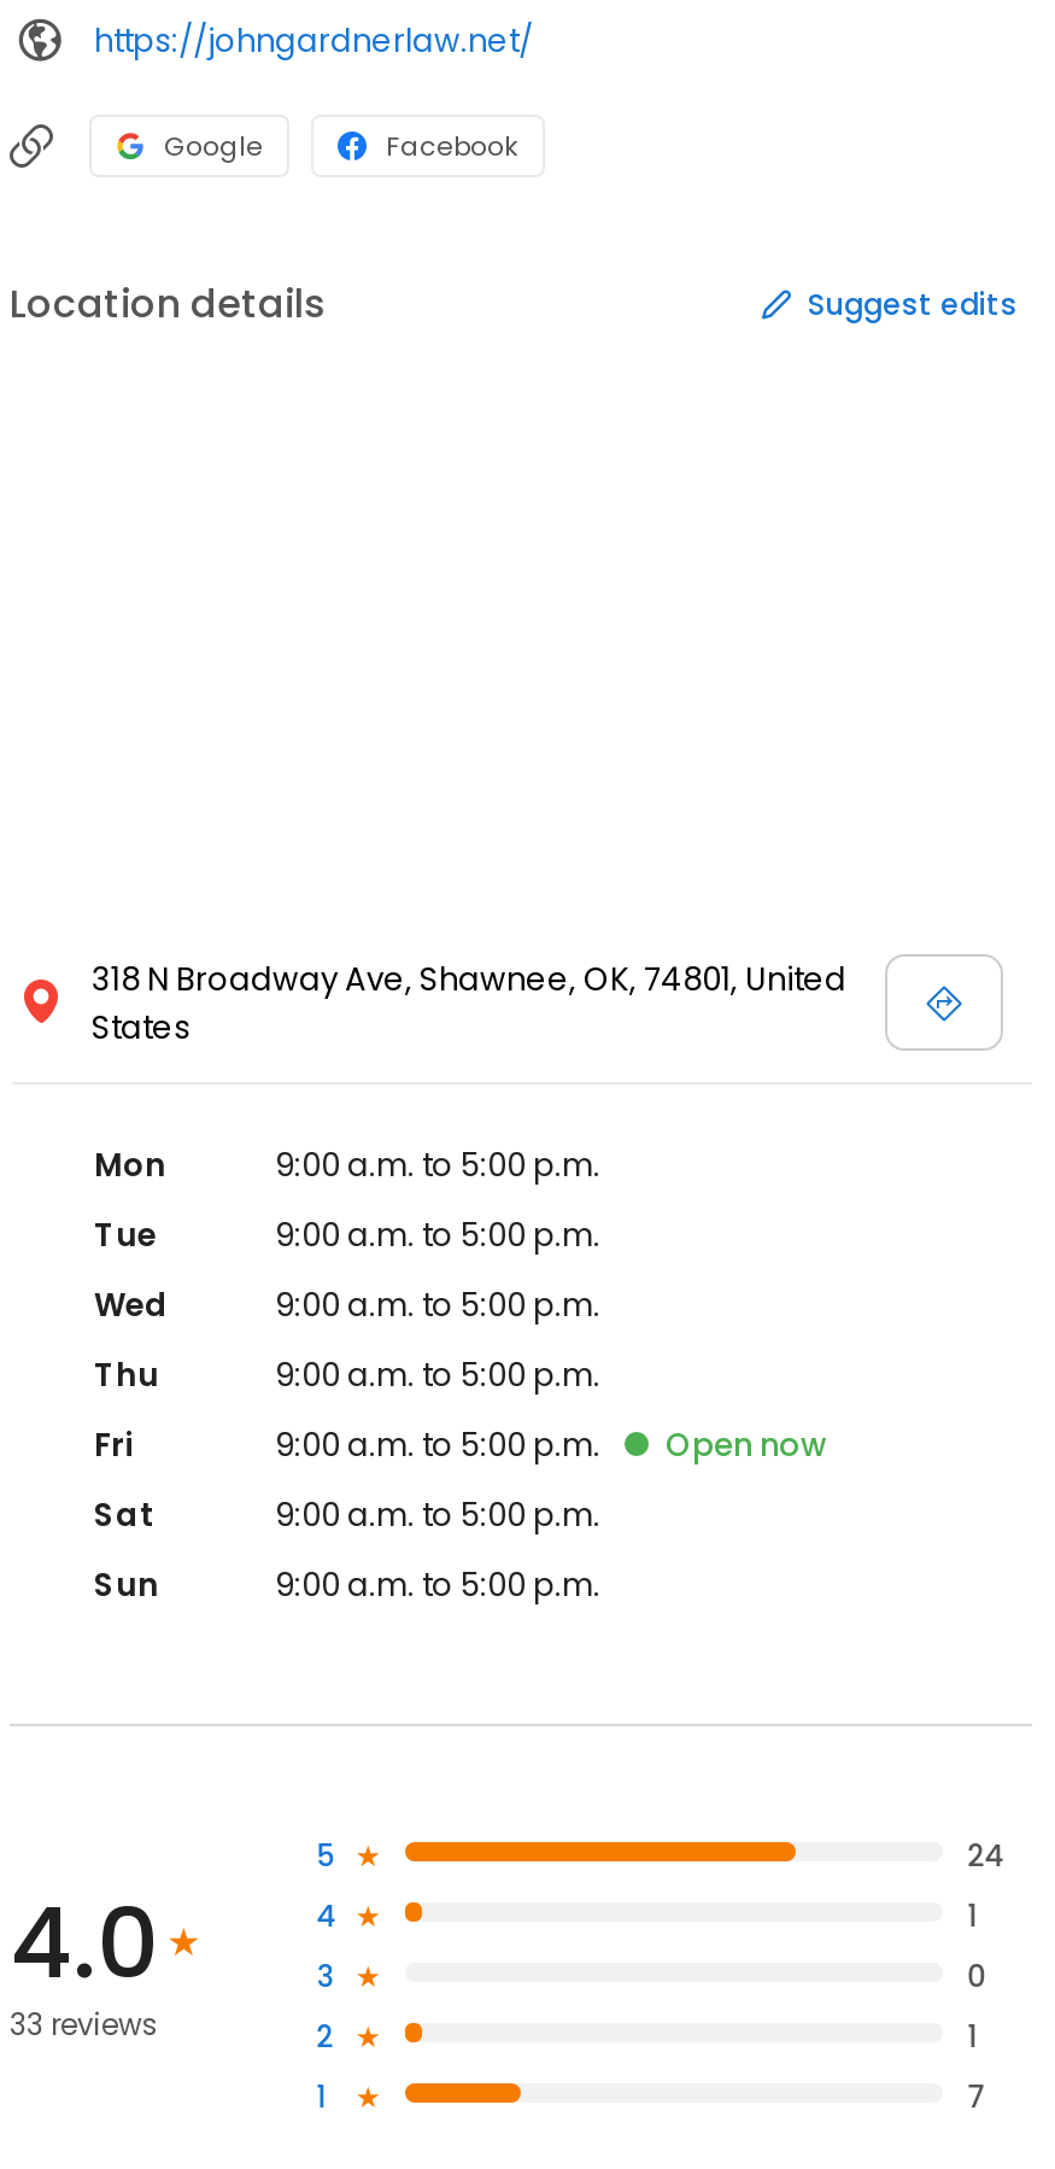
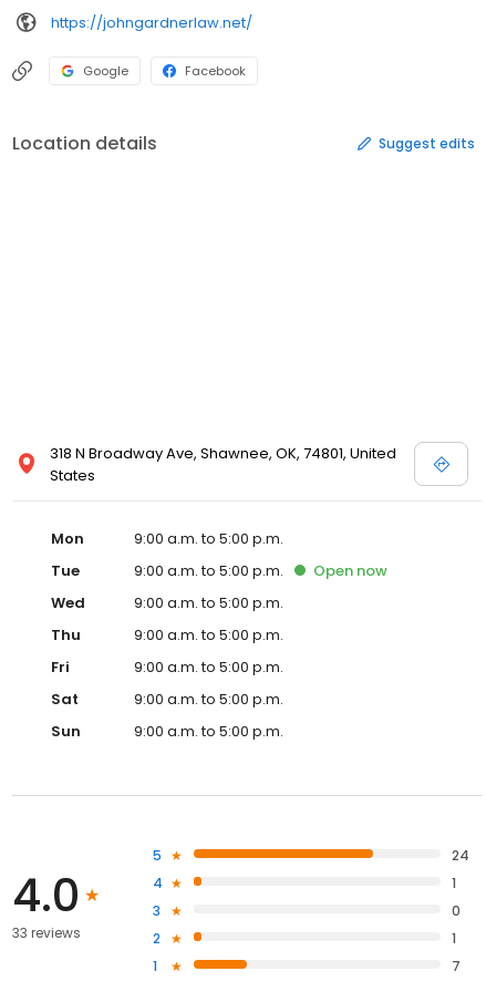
moved [666,1423,827,1469] -> [313,560,387,581]: Open now

